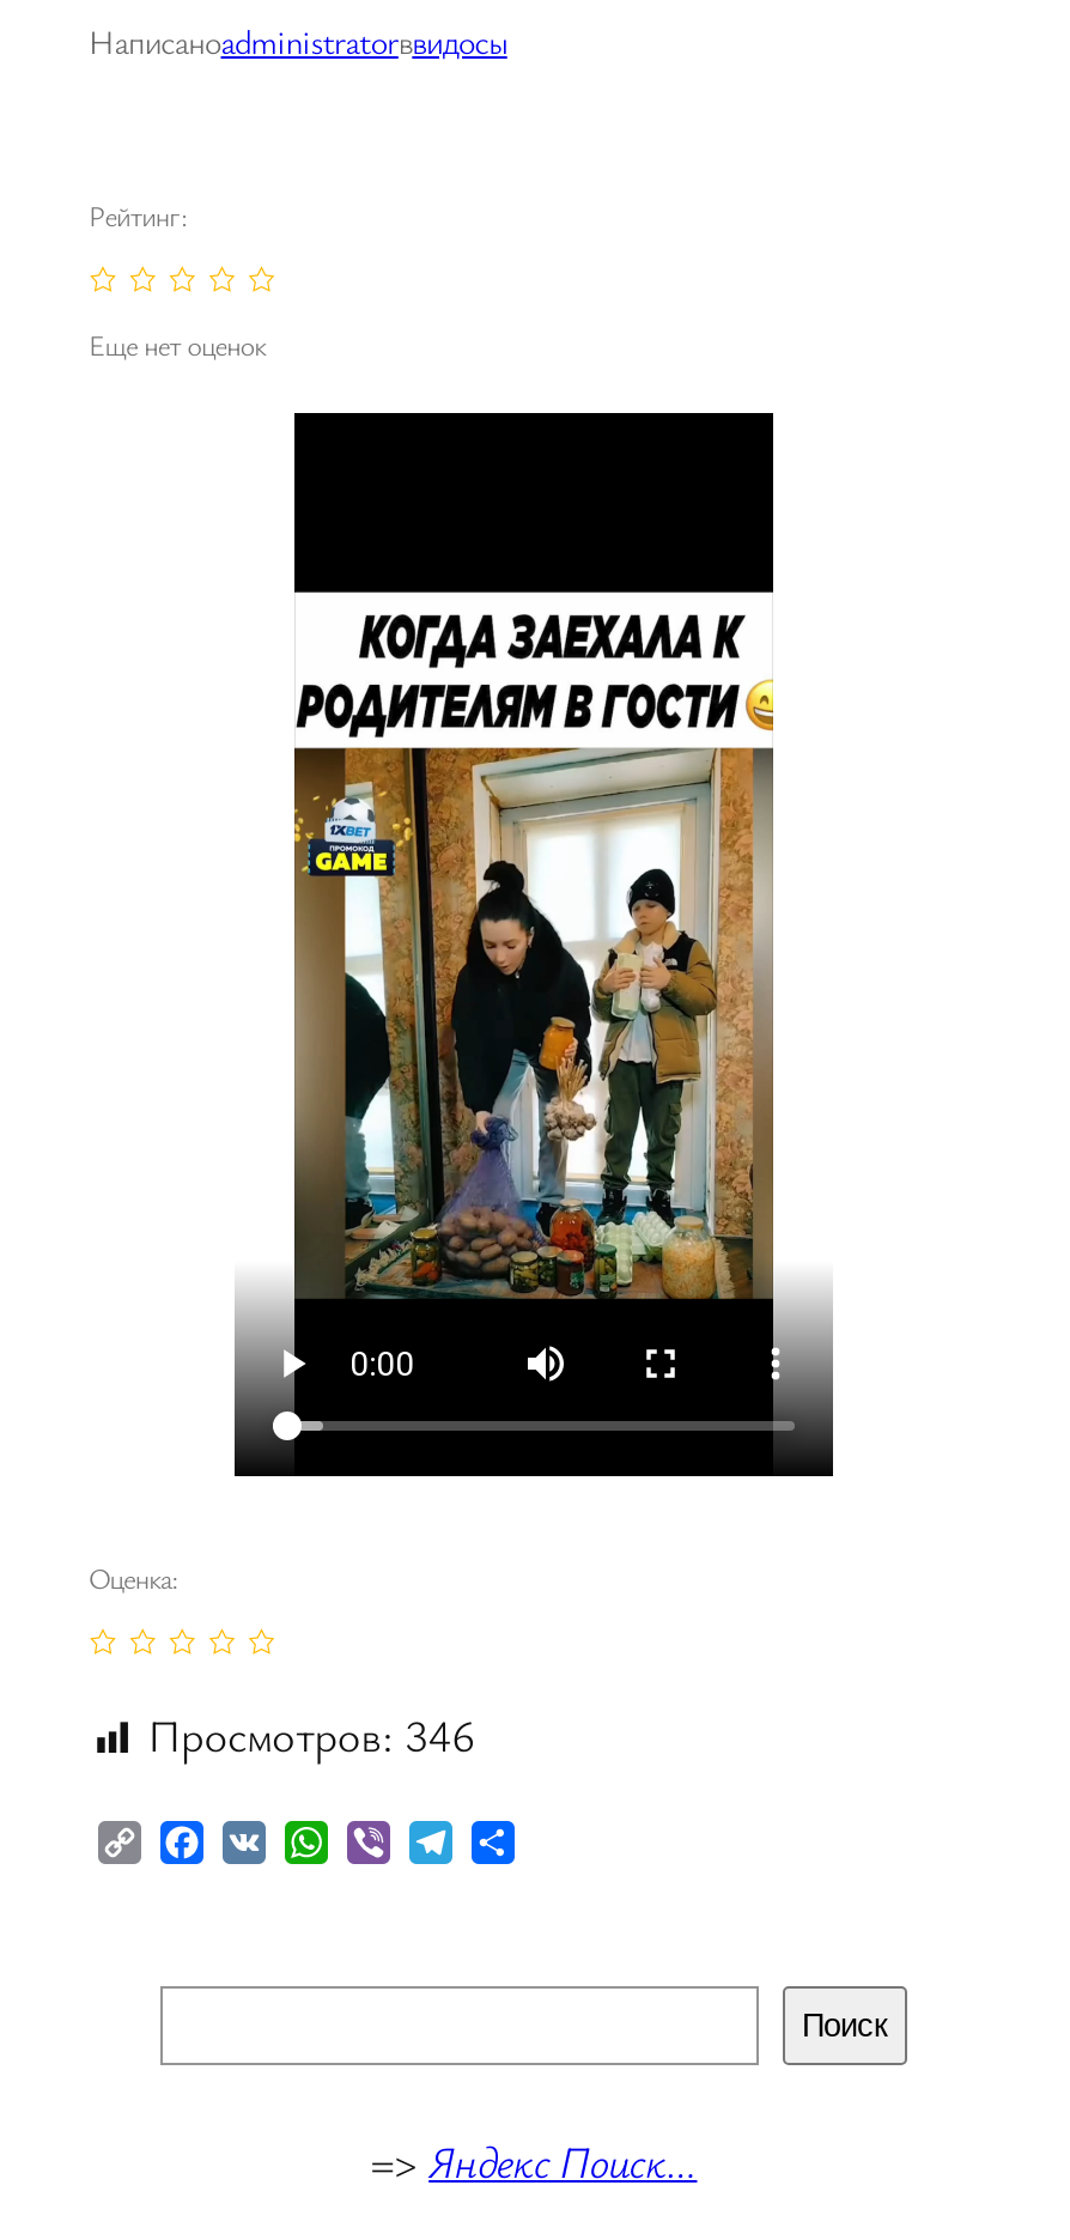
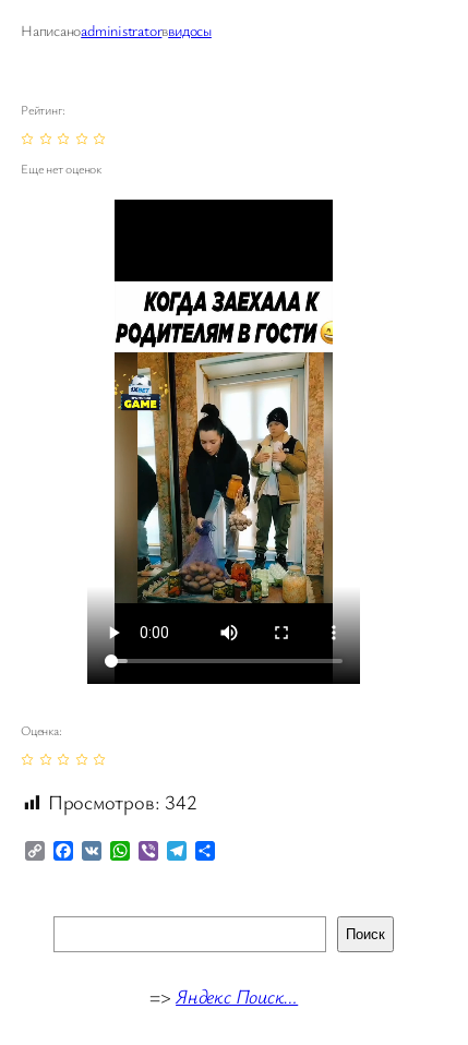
[148,1707,475,1764] Просмотров: 346 -> [48,789,197,815] Просмотров: 342

